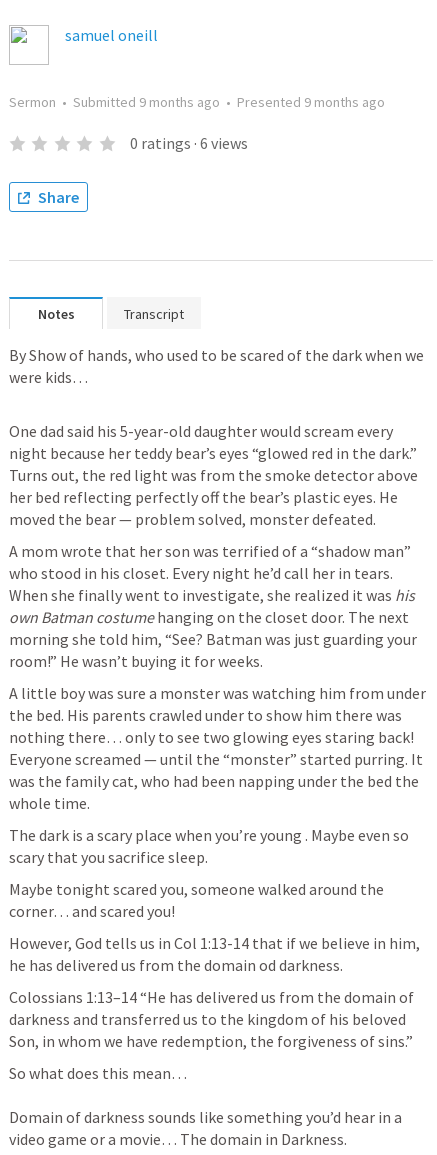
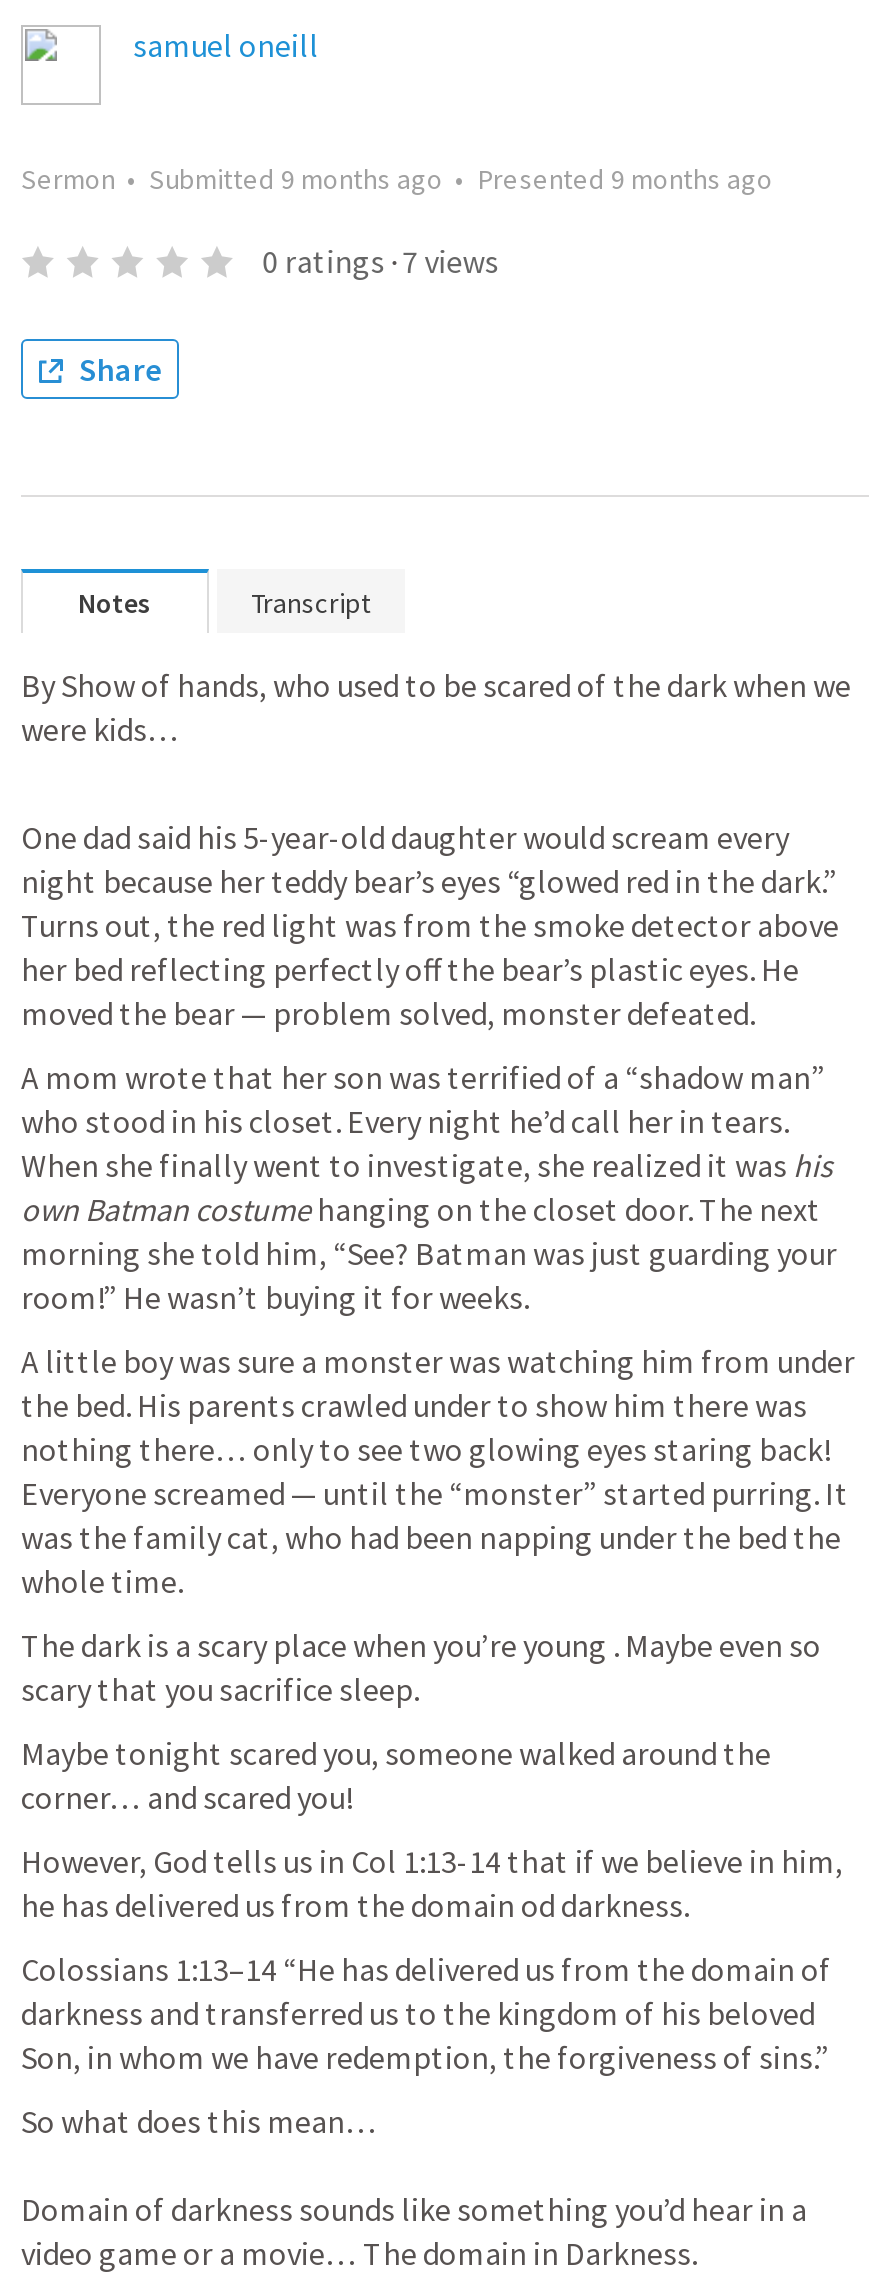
[130,133,248,153] 0 ratings · 6 views -> [262,241,498,281] 0 ratings · 7 views

